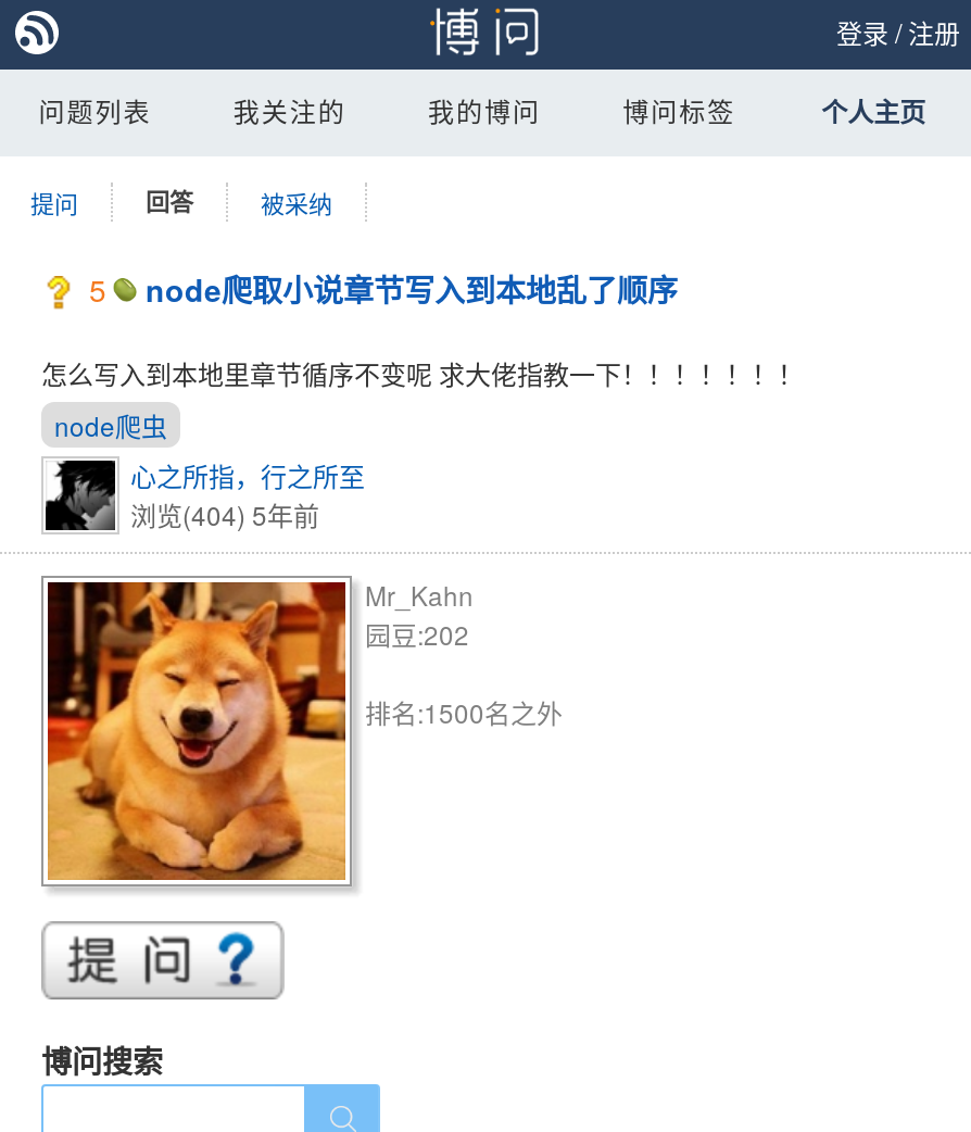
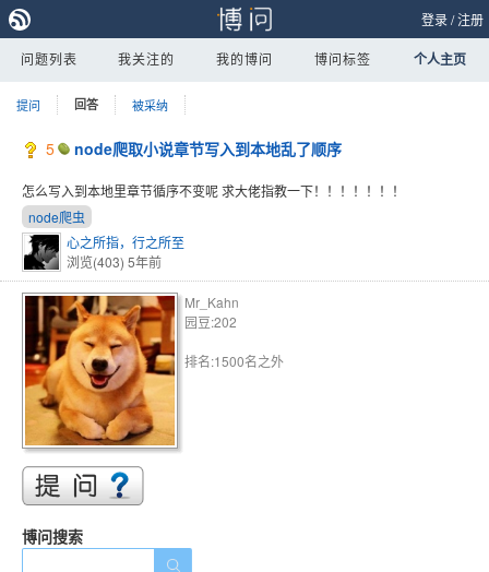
[130,495,319,532] 浏览(404) 5年前 -> [67,252,162,271] 浏览(403) 5年前

